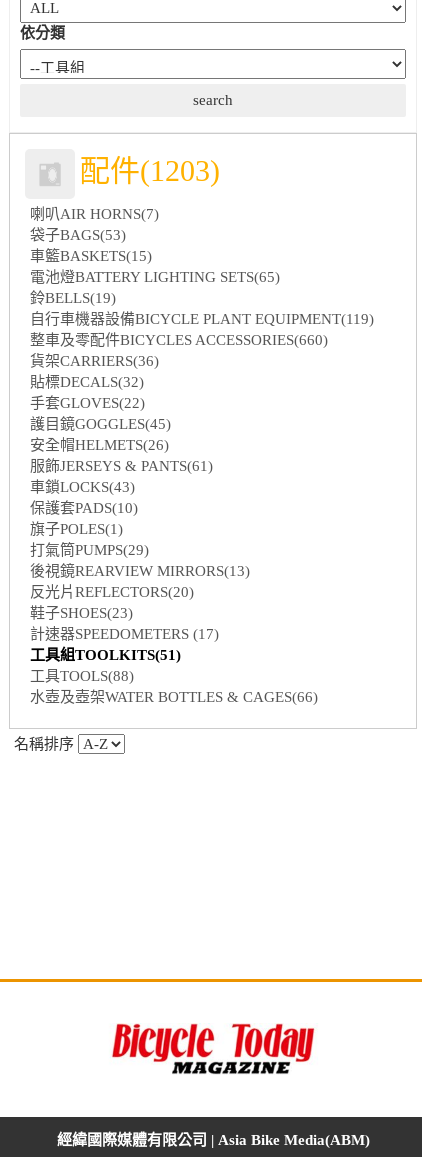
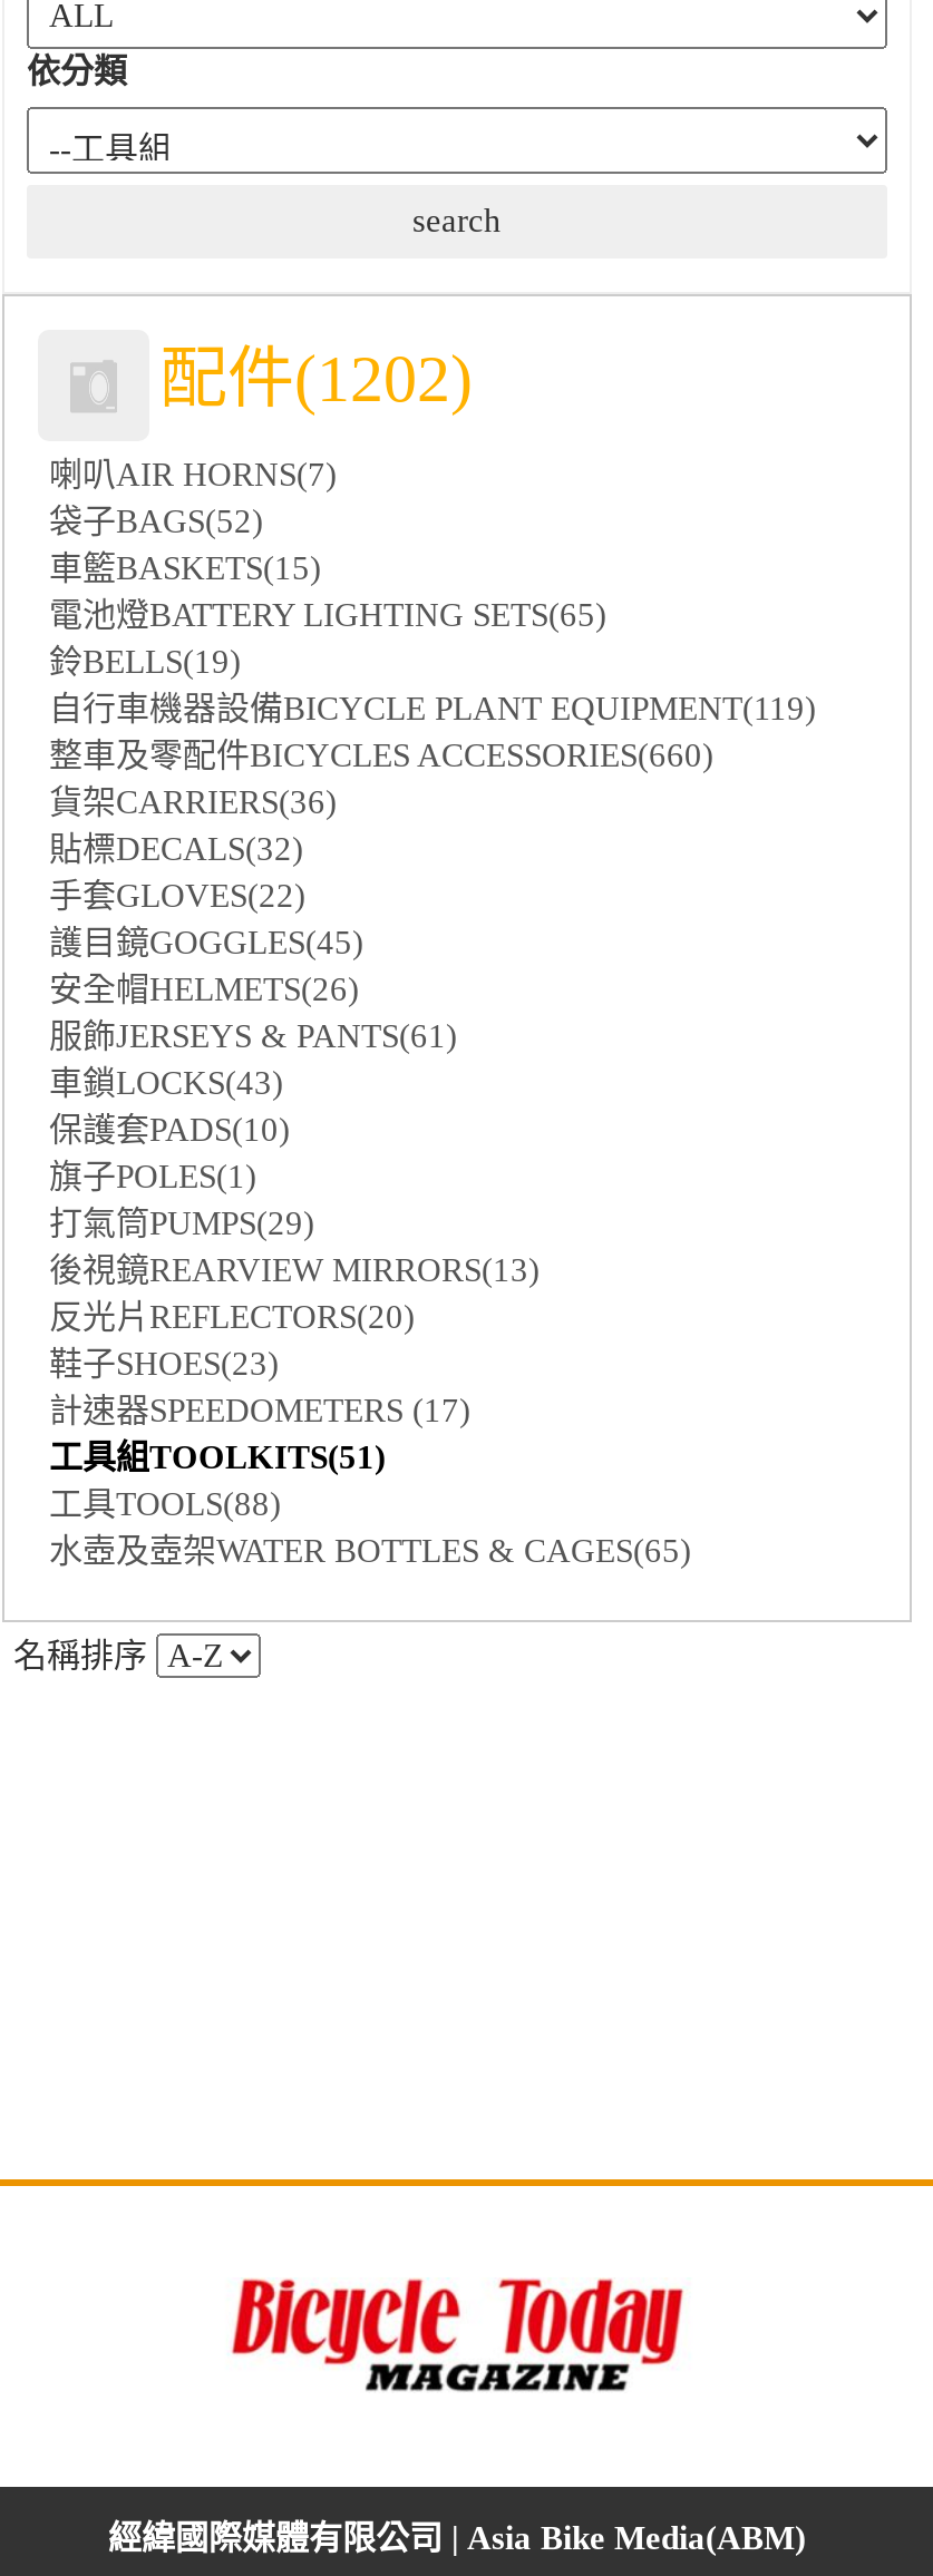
[80,154,220,187] 配件(1203) -> [161,341,473,414] 配件(1202)
[30,227,126,243] 袋子BAGS(53) -> [49,503,263,539] 袋子BAGS(52)
[30,689,318,705] 水壺及壺架WATER BOTTLES & CAGES(66) -> [49,1533,691,1569] 水壺及壺架WATER BOTTLES & CAGES(65)

